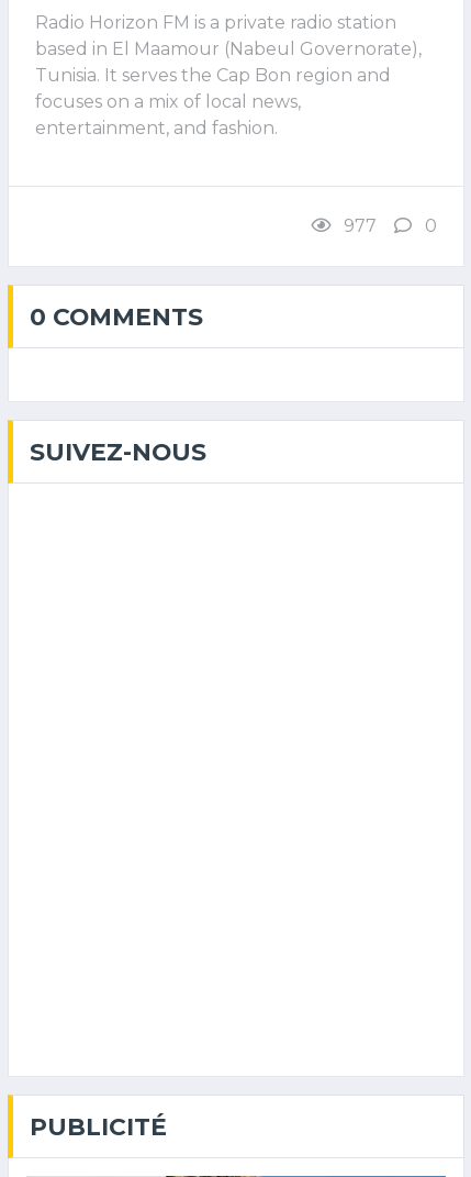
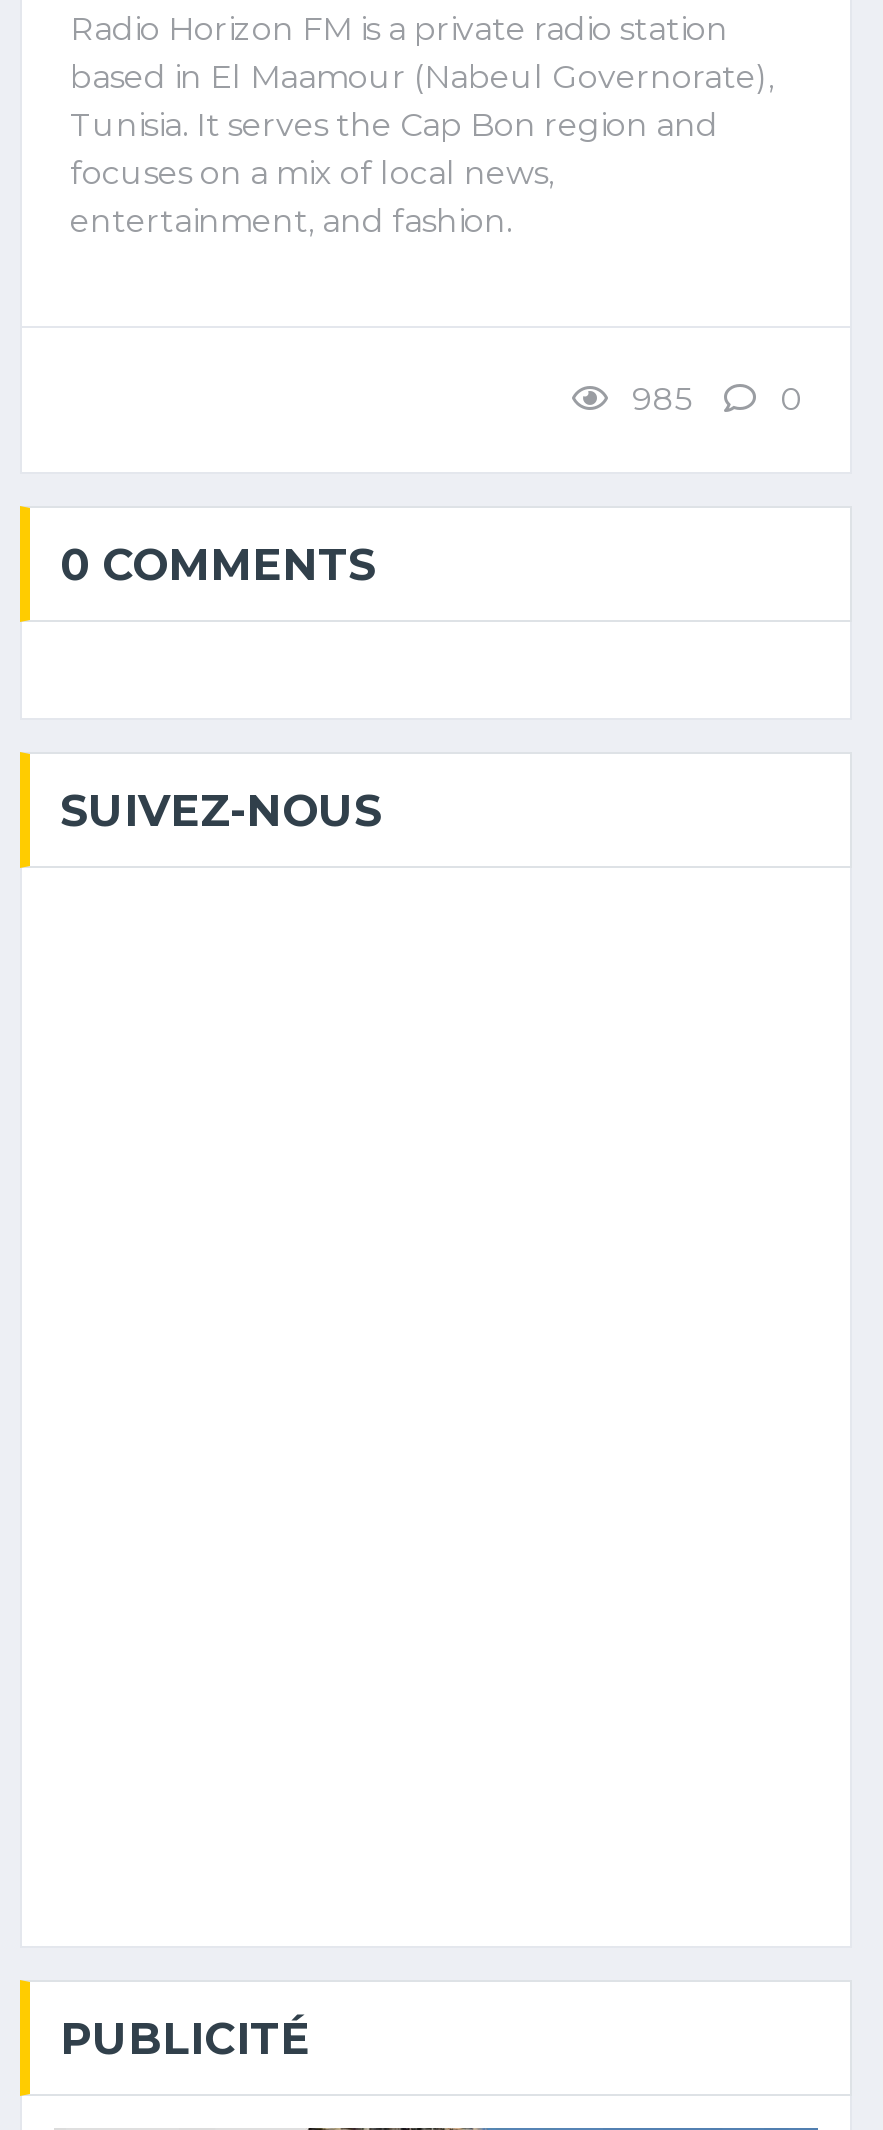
[339,216,377,237] 977 -> [624,381,692,419] 985

